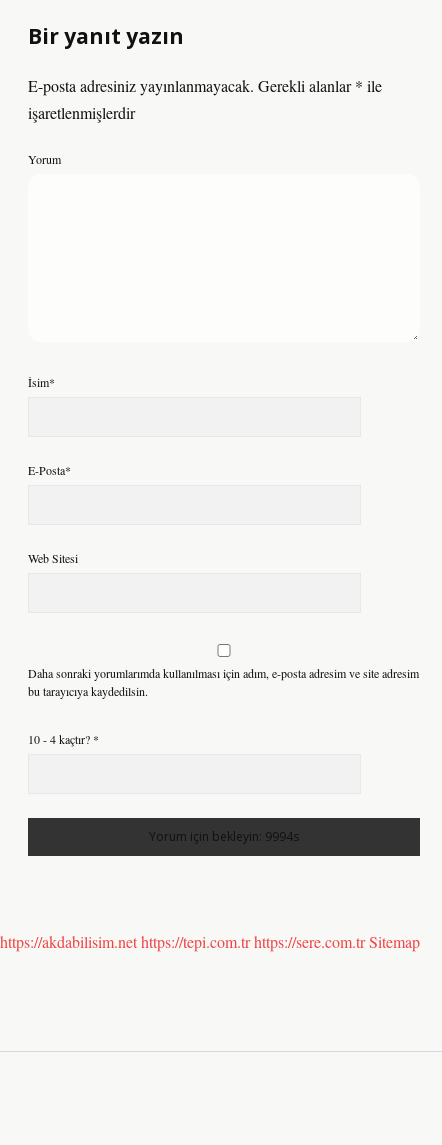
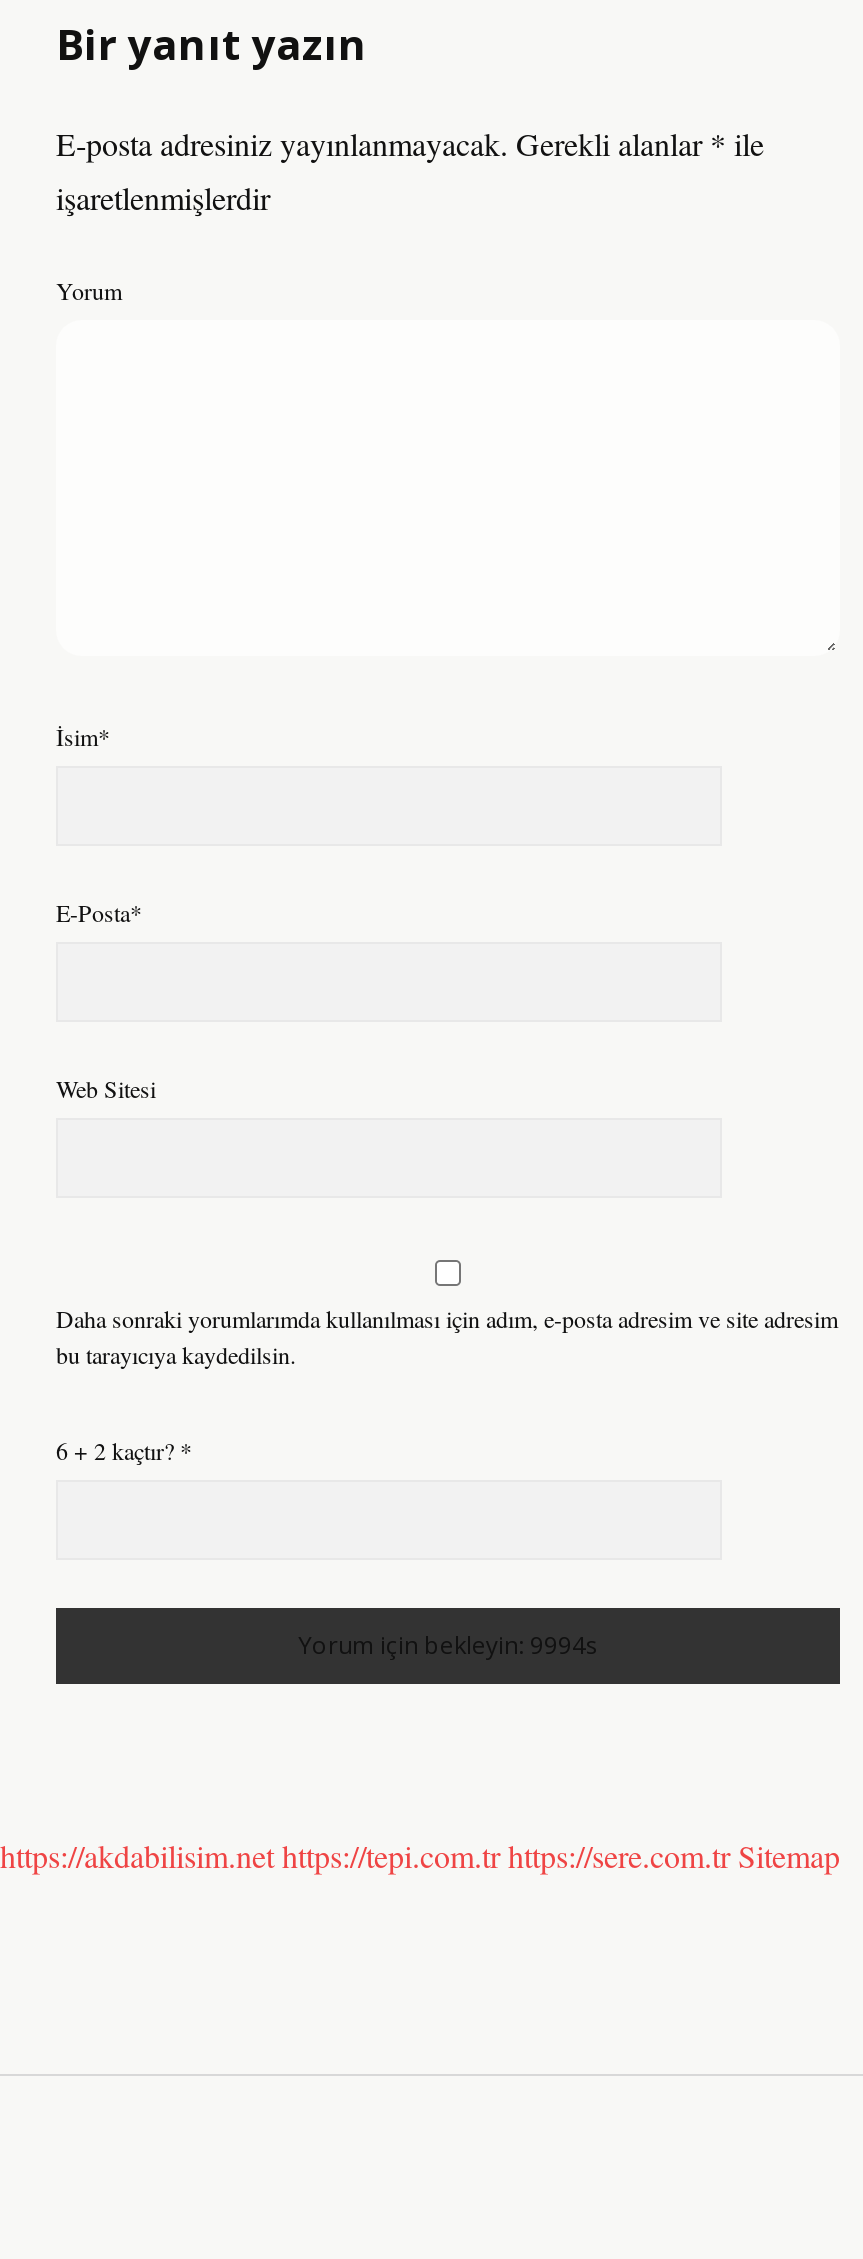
[28,731,99,747] 10 - 4 kaçtır? * -> [56,1434,192,1466] 6 + 2 kaçtır? *

